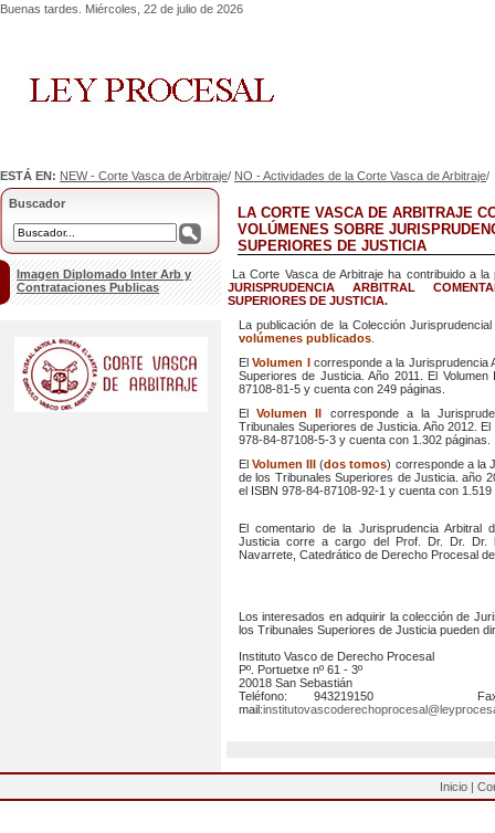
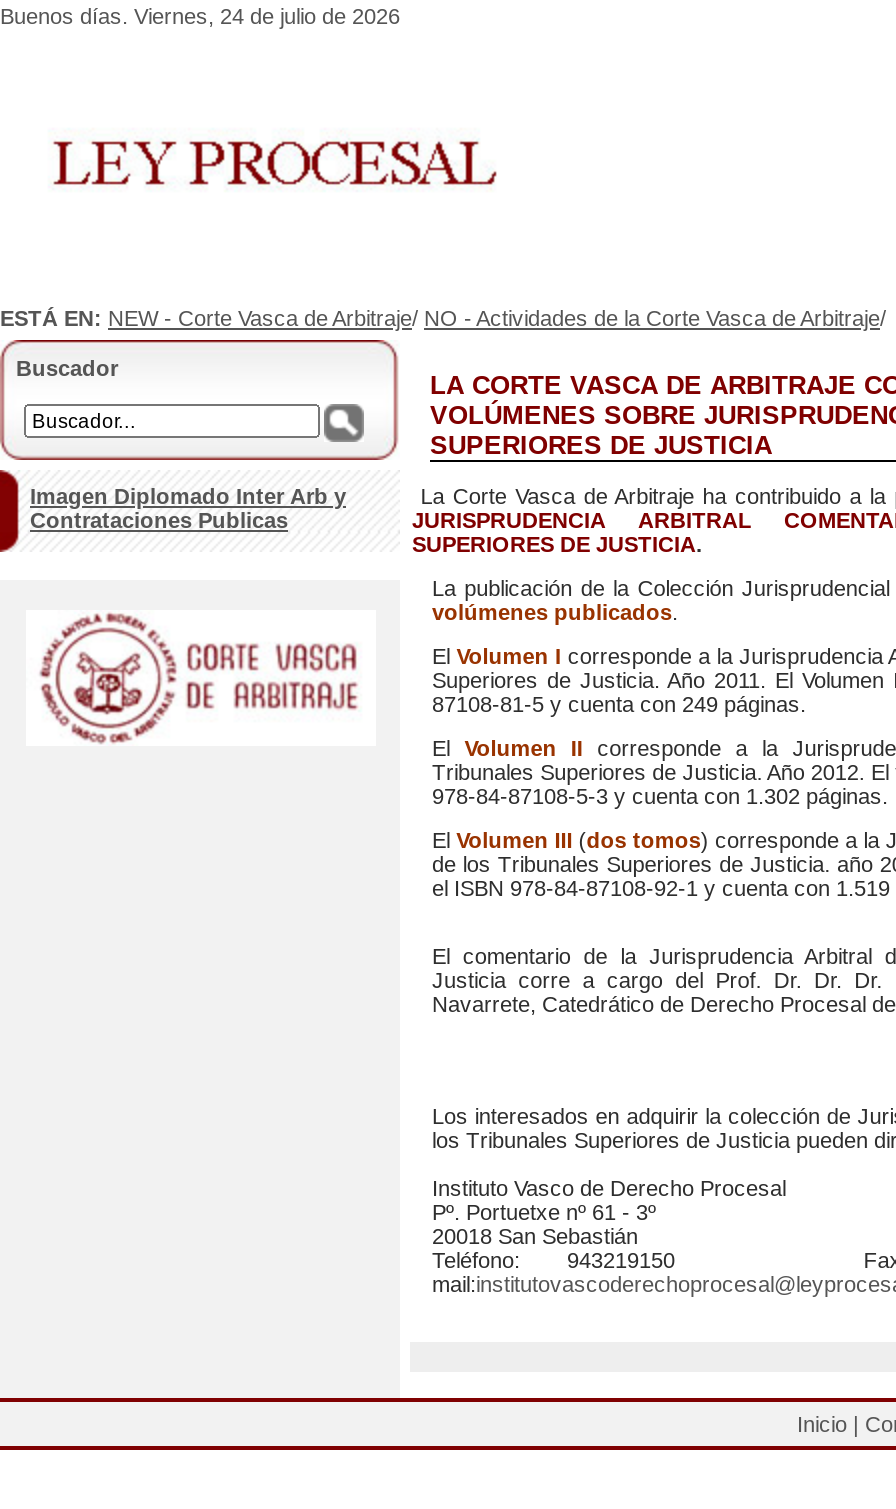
[0,2,243,15] Buenas tardes. Miércoles, 22 de julio de 2026 -> [0,4,400,28] Buenos días. Viernes, 24 de julio de 2026

